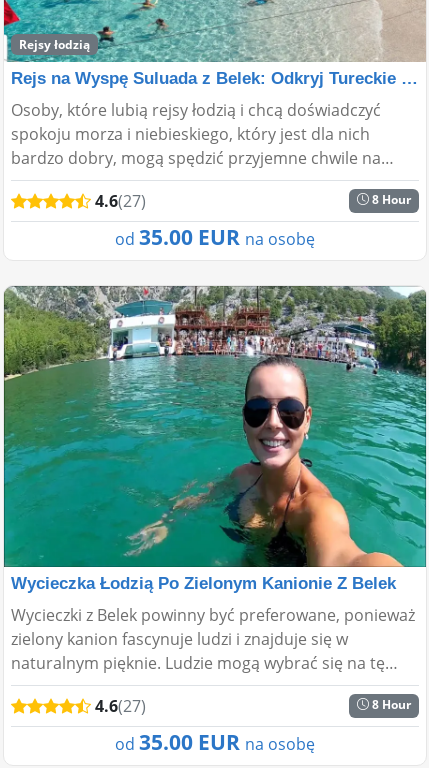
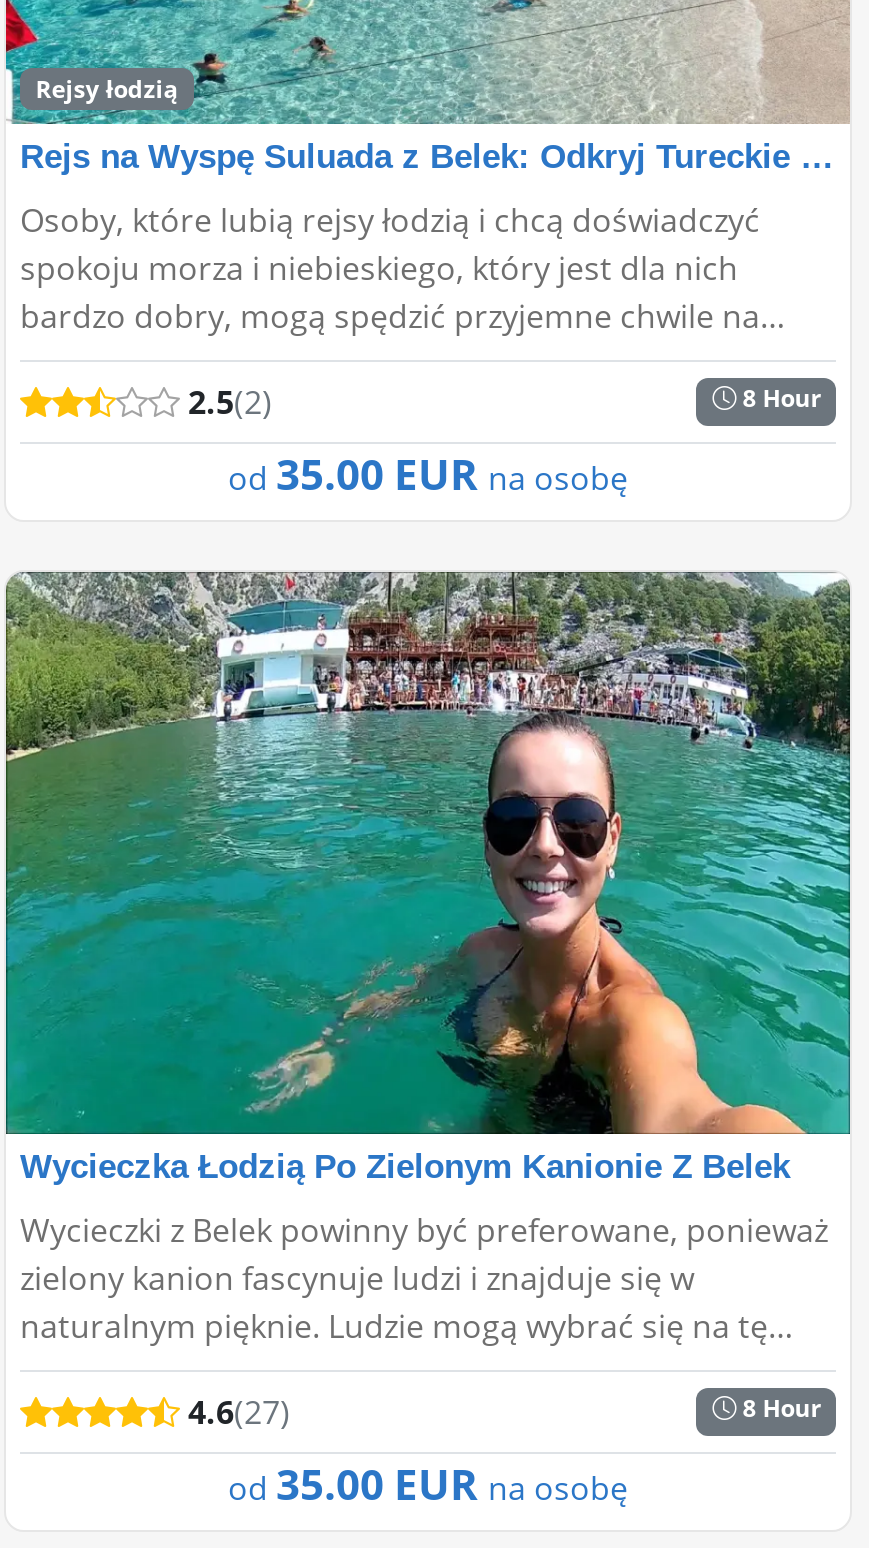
[95,190,146,212] 4.6(27) -> [188,380,272,424] 2.5(2)

